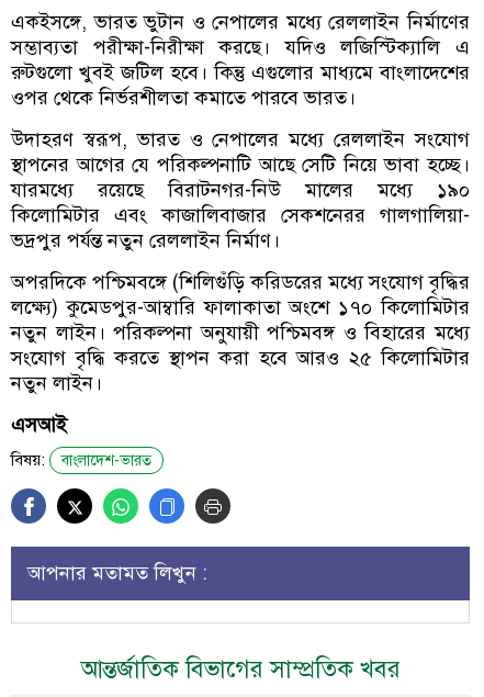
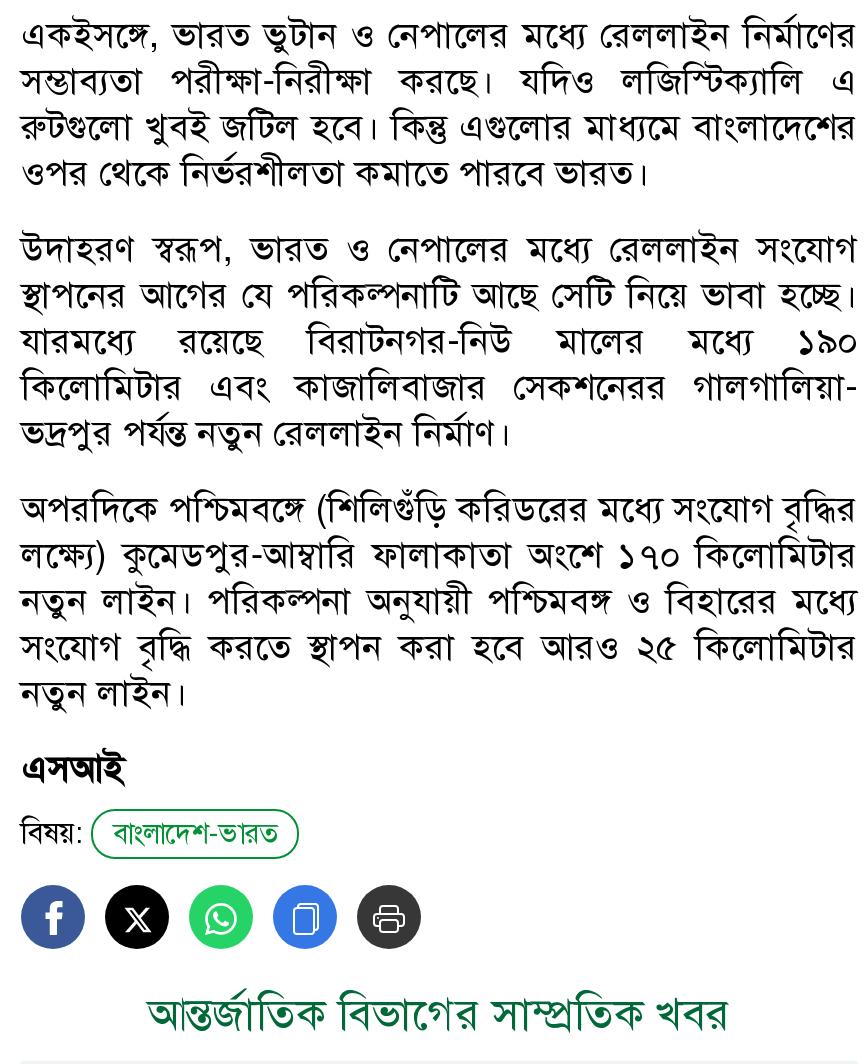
[27,561,207,585] আপনার মতামত লিখুন : -> none

